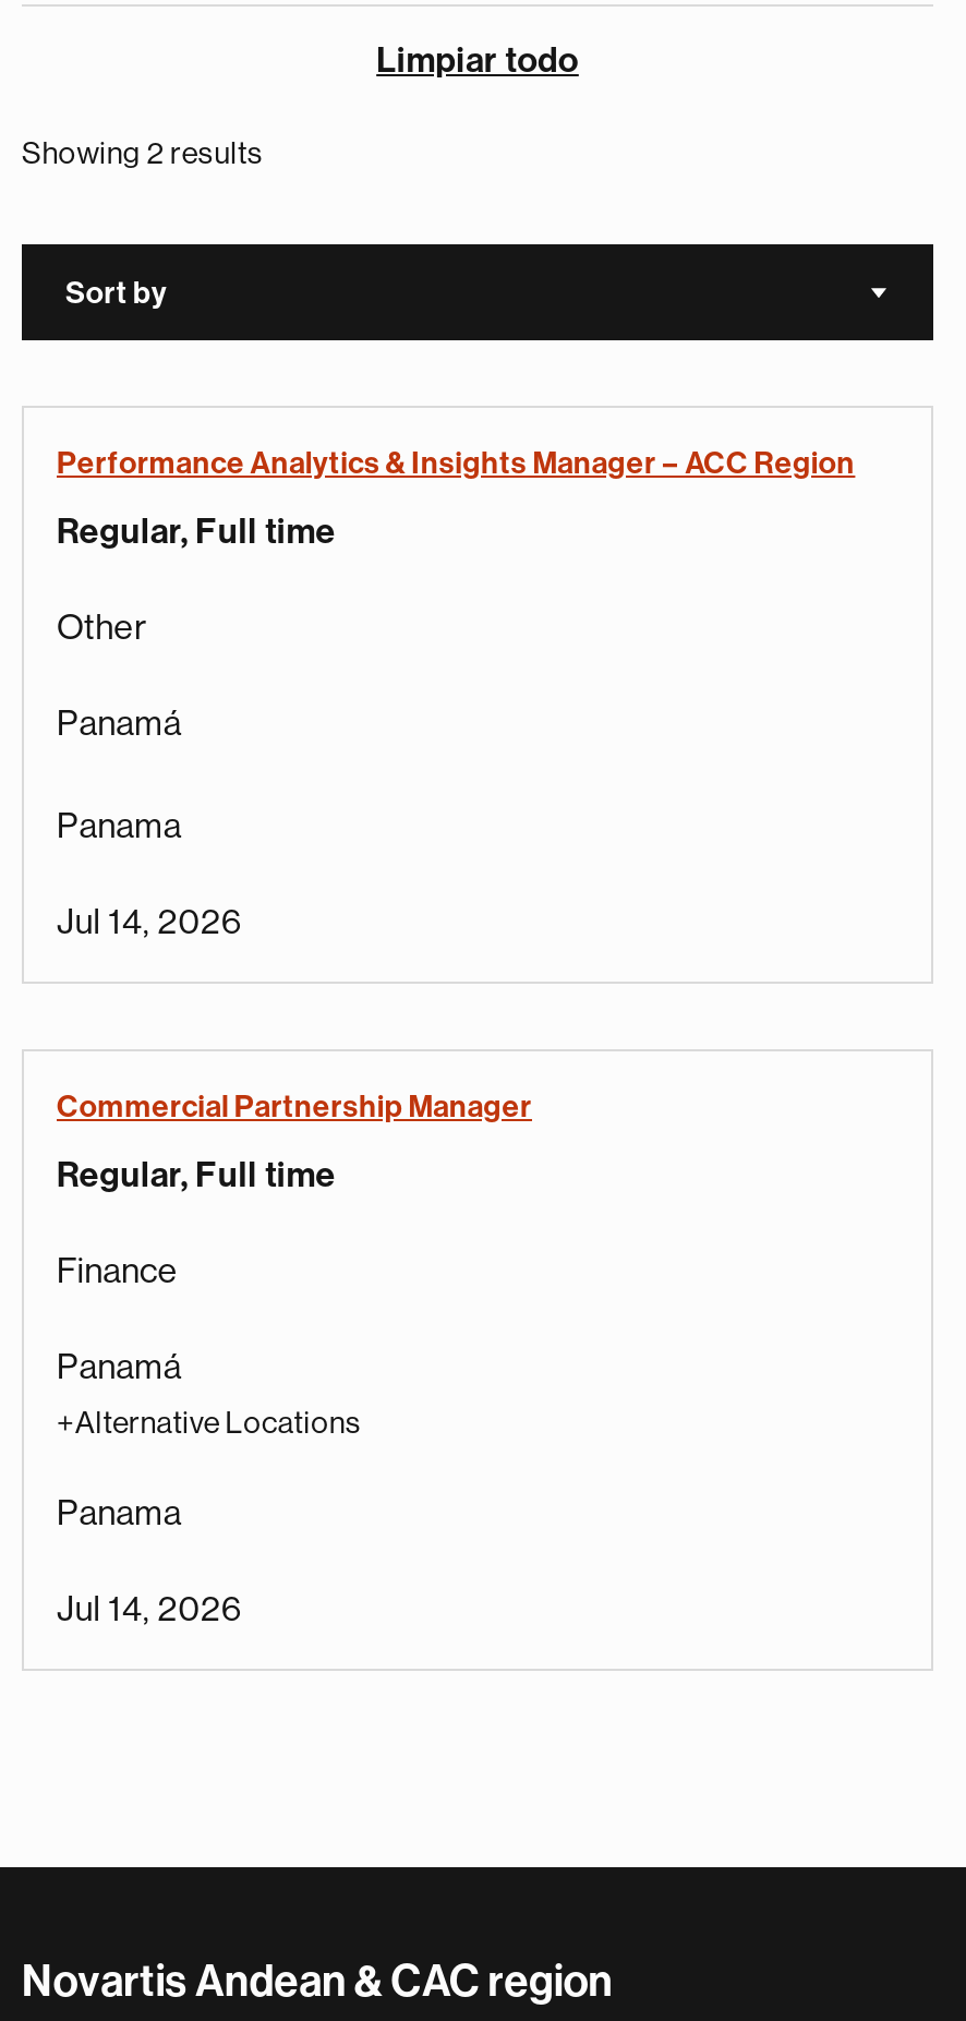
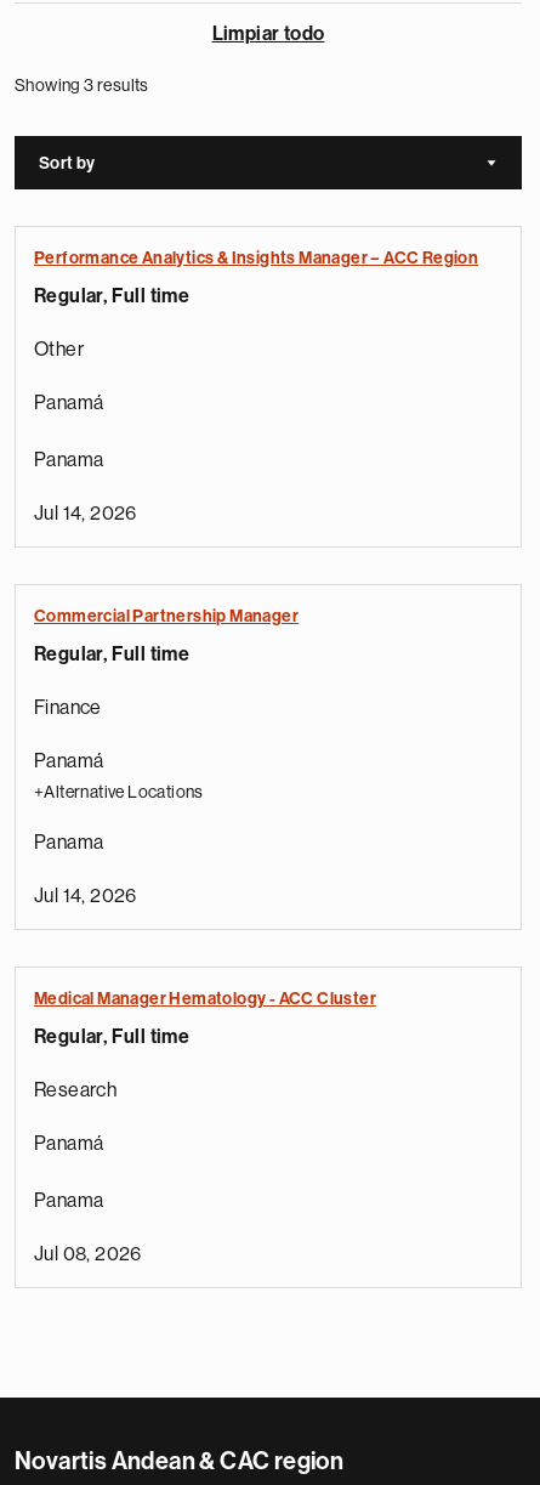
[22,137,263,168] Showing 2 results -> [15,76,149,93] Showing 3 results
none -> [34,990,376,1264] Medical Manager Hematology - ACC Cluster | Regular, Full time | Research | Panamá | Panama | Jul 08, 2026

